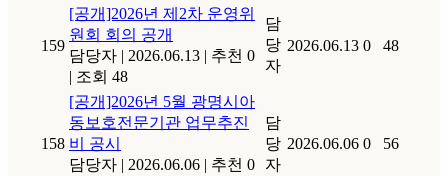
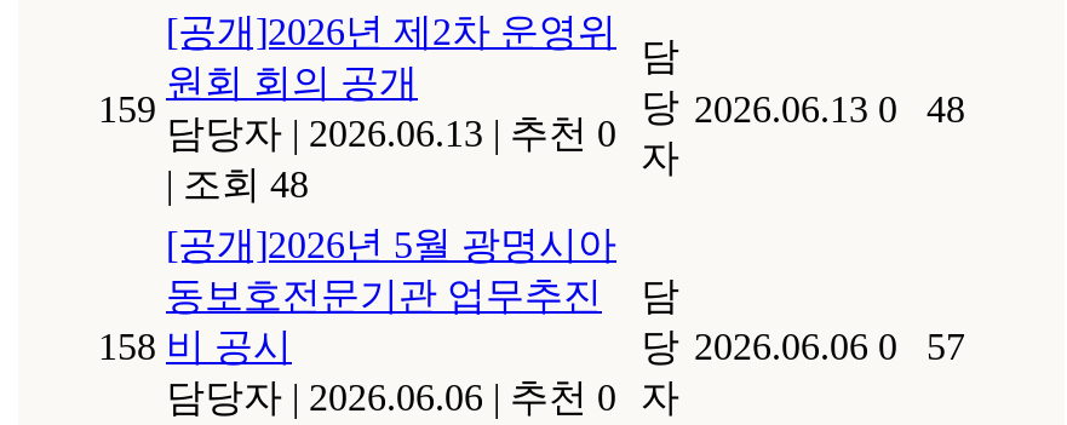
[265,135,399,152] 당 2026.06.06 0 56 -> [641,326,965,367] 당 2026.06.06 0 57

